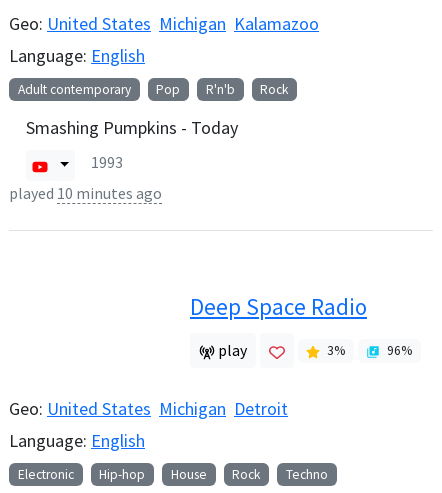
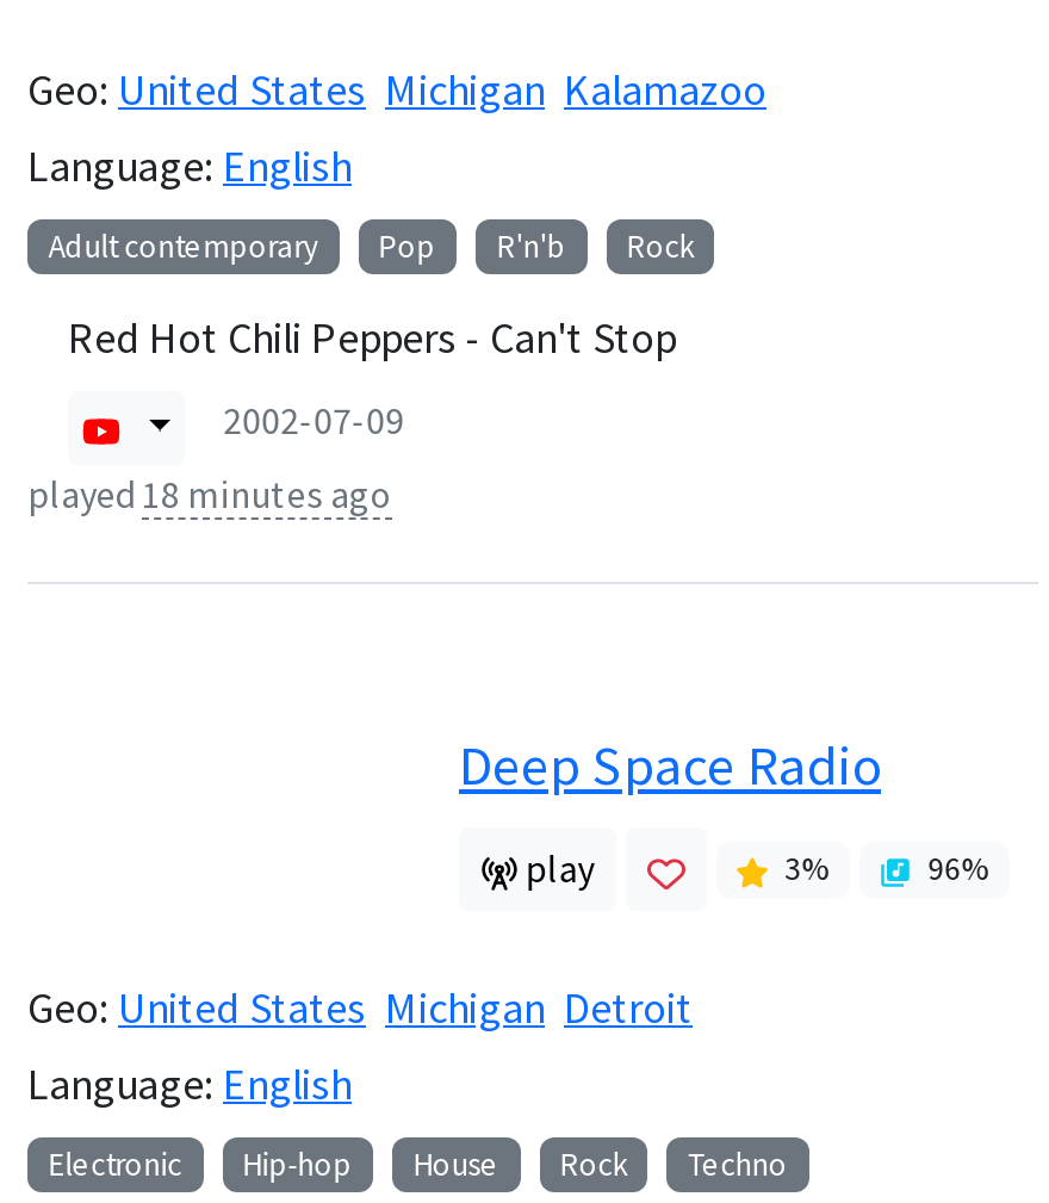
[26,116,238,139] Smashing Pumpkins - Today -> [68,310,676,364] Red Hot Chili Peppers - Can't Stop
[91,153,123,172] 1993 -> [223,398,405,443] 2002-07-09
[9,184,162,203] played 10 minutes ago -> [27,472,392,517] played 18 minutes ago

